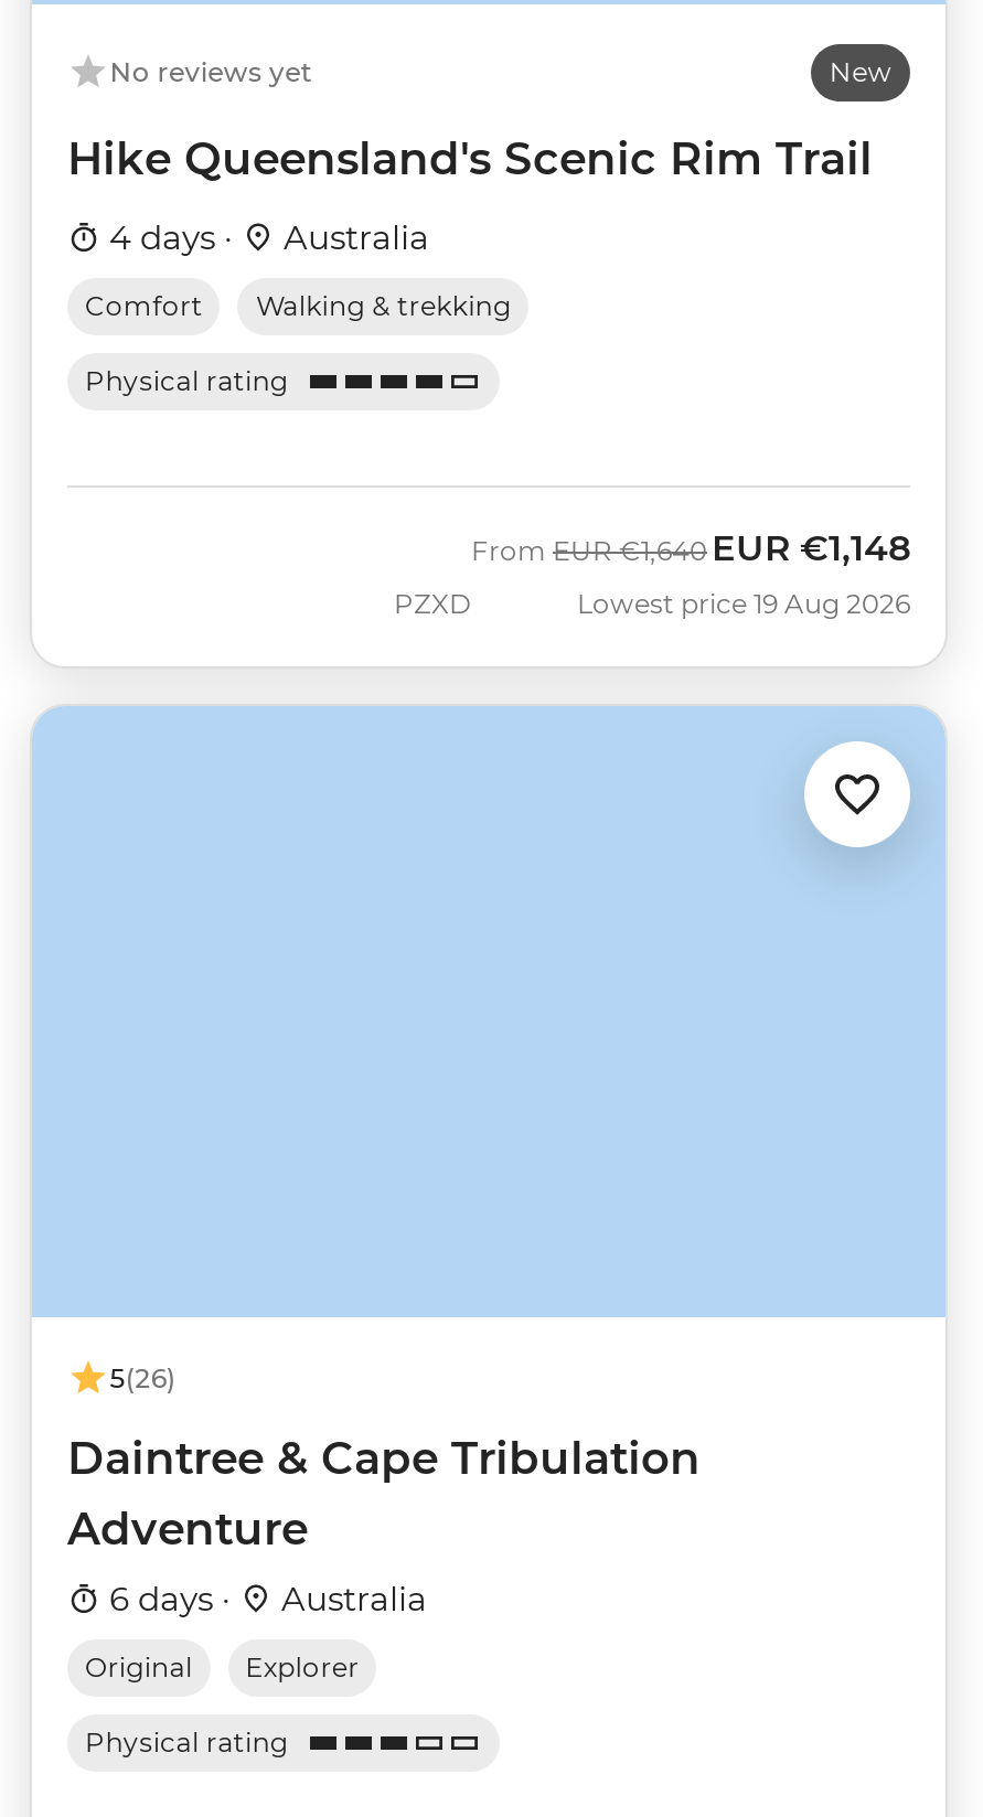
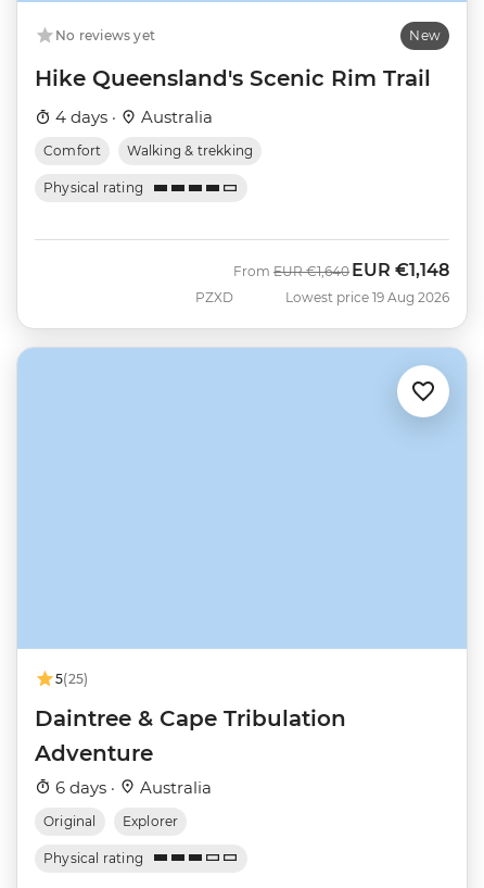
[110,1361,176,1394] 5(26) -> [56,671,88,687] 5(25)

